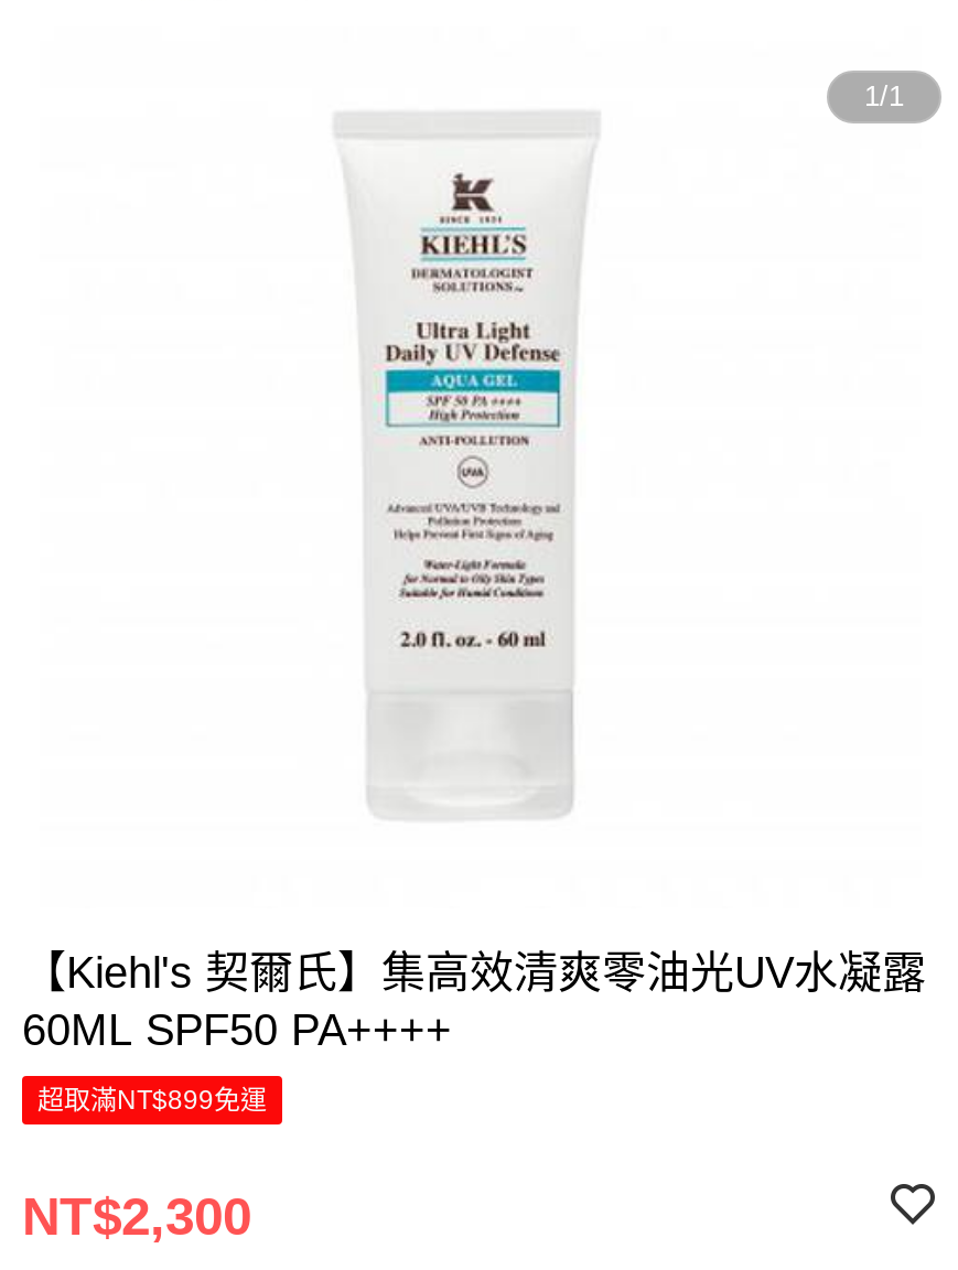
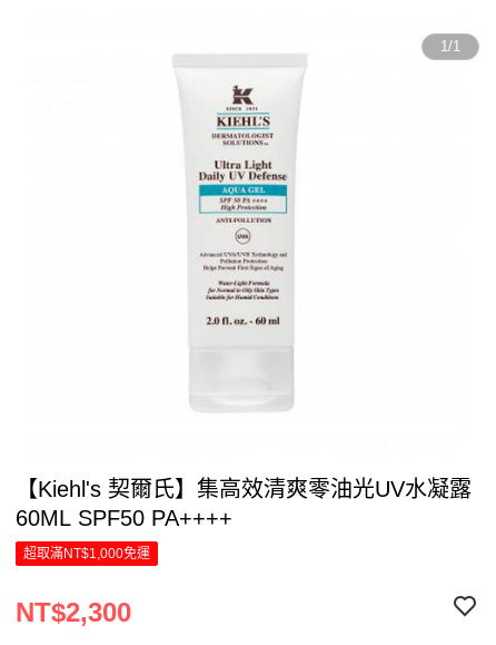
[37,1085,267,1116] 超取滿NT$899免運 -> [23,546,150,561] 超取滿NT$1,000免運

